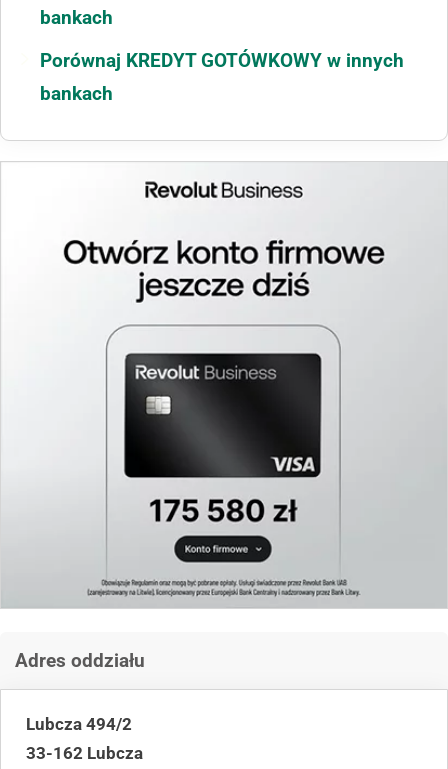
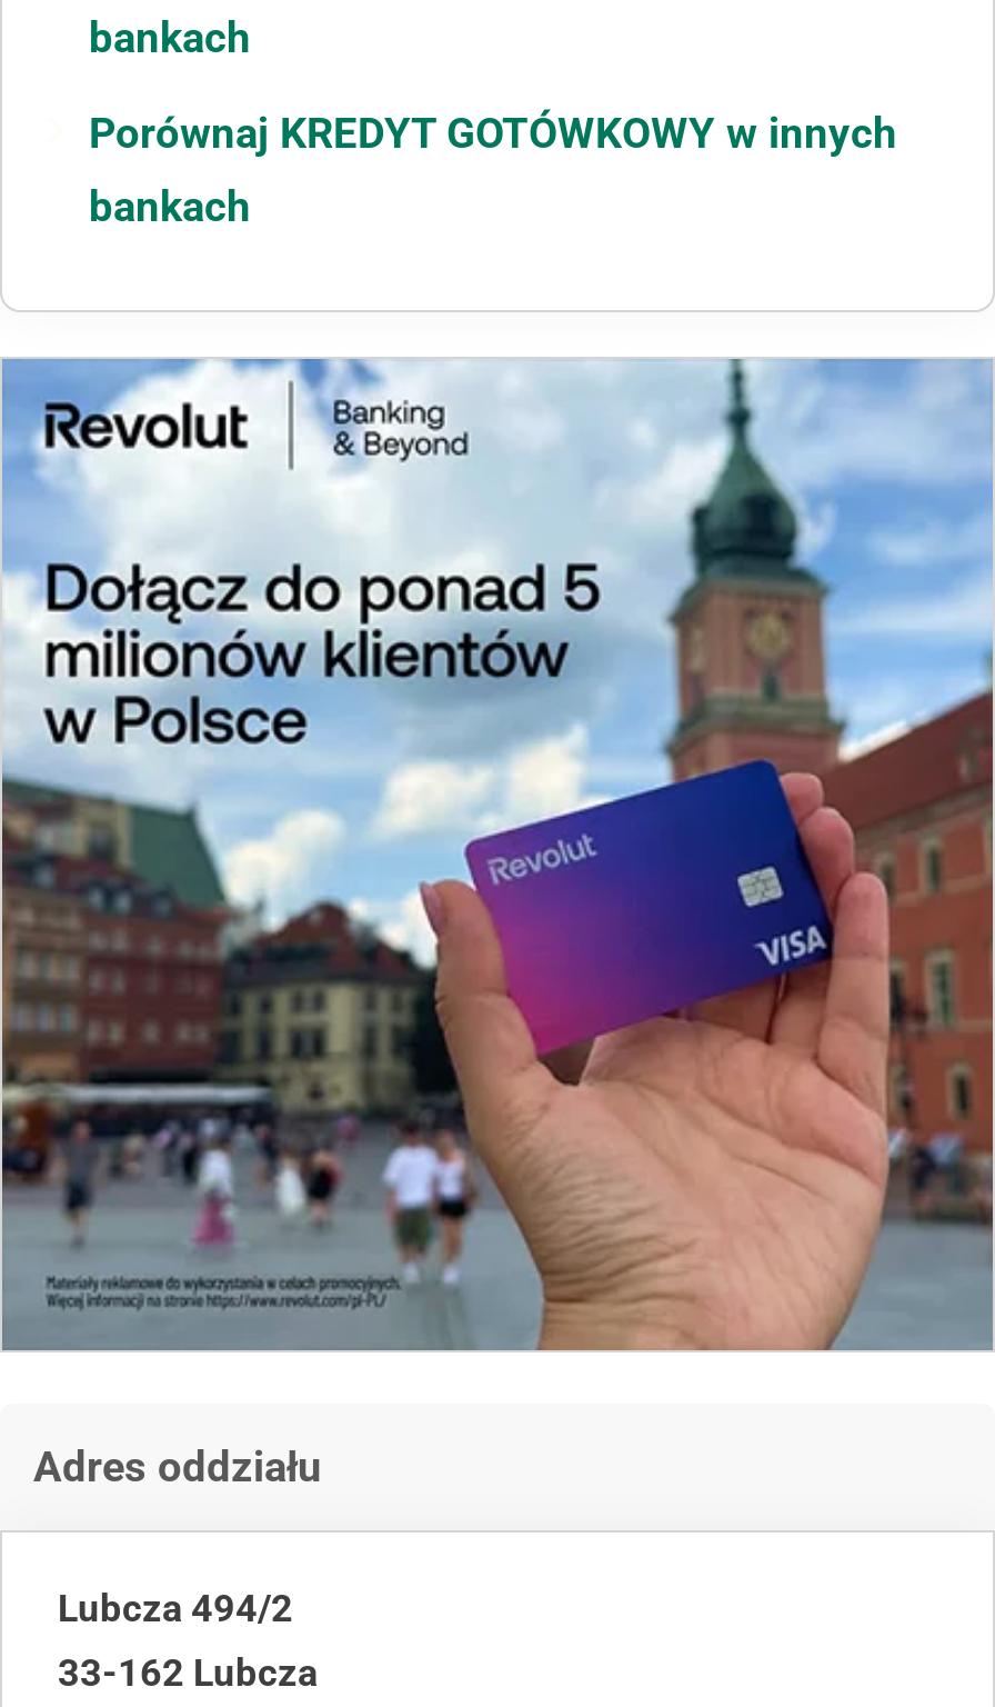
[3,162,445,607] [image] -> [7,357,988,1350] [image]

